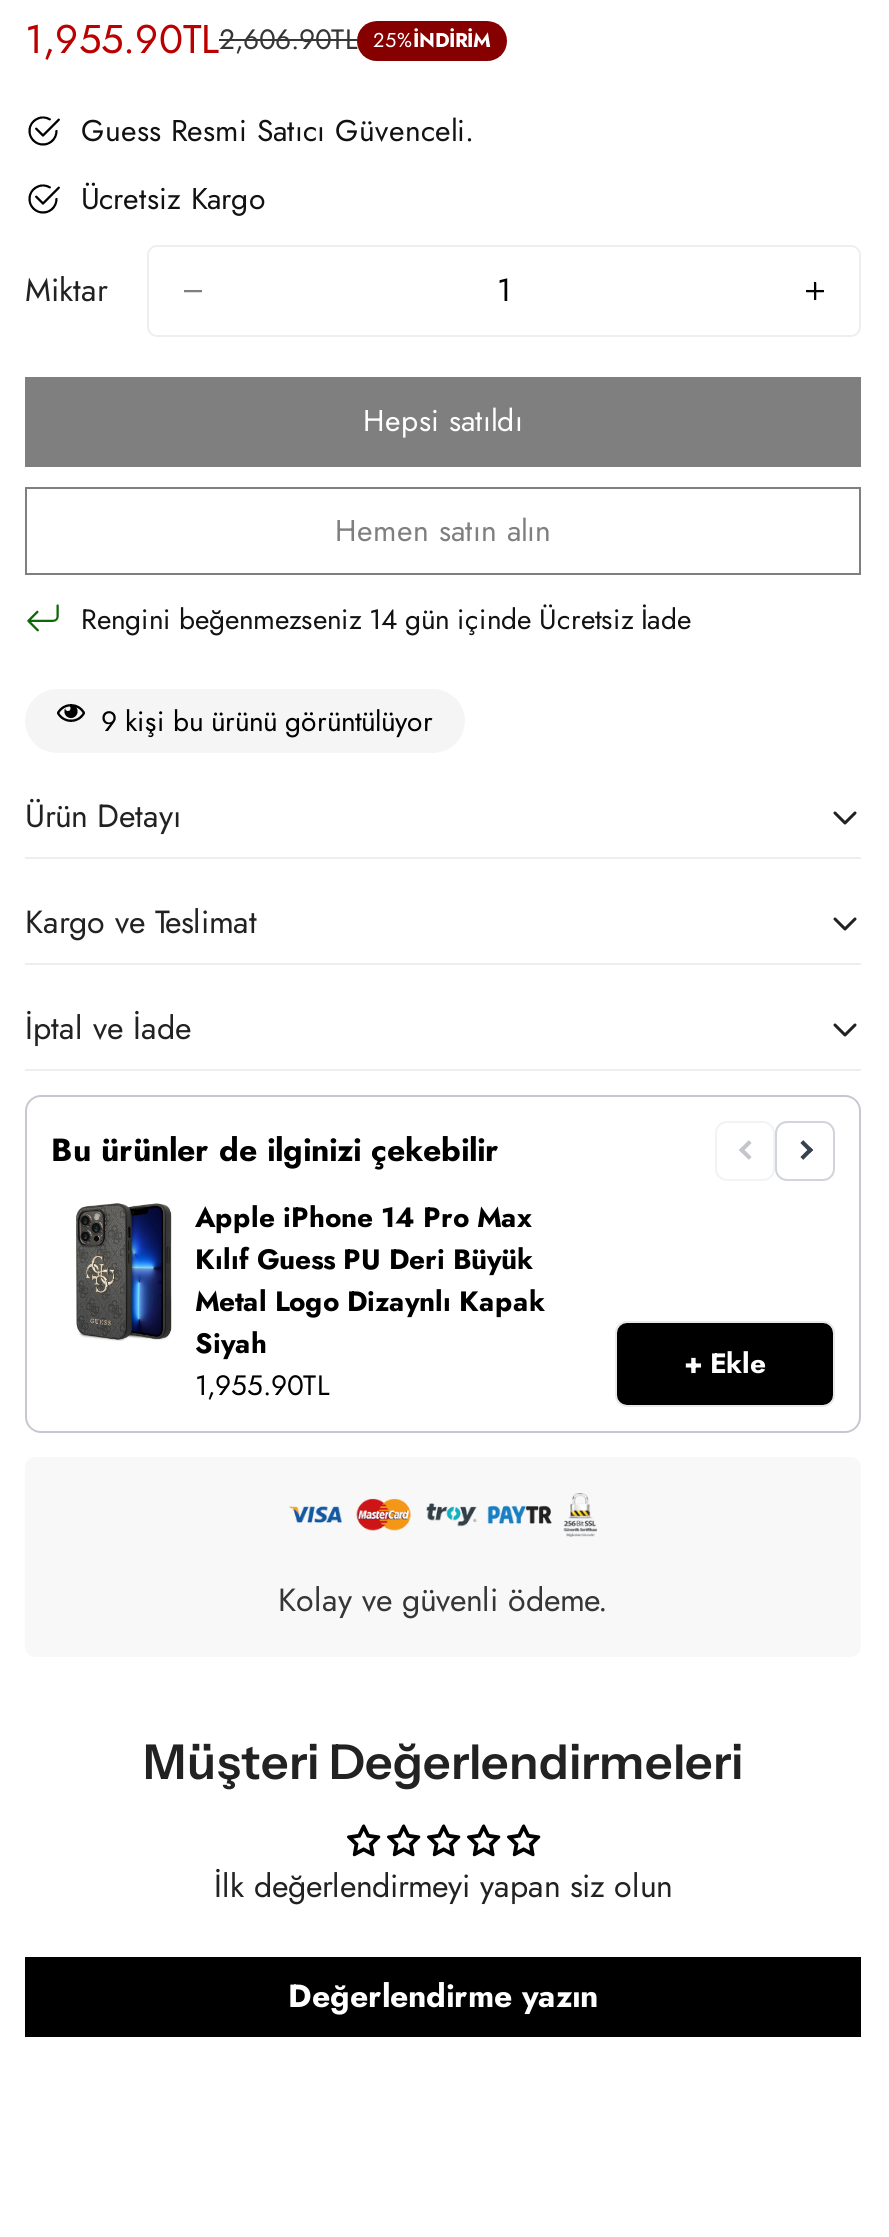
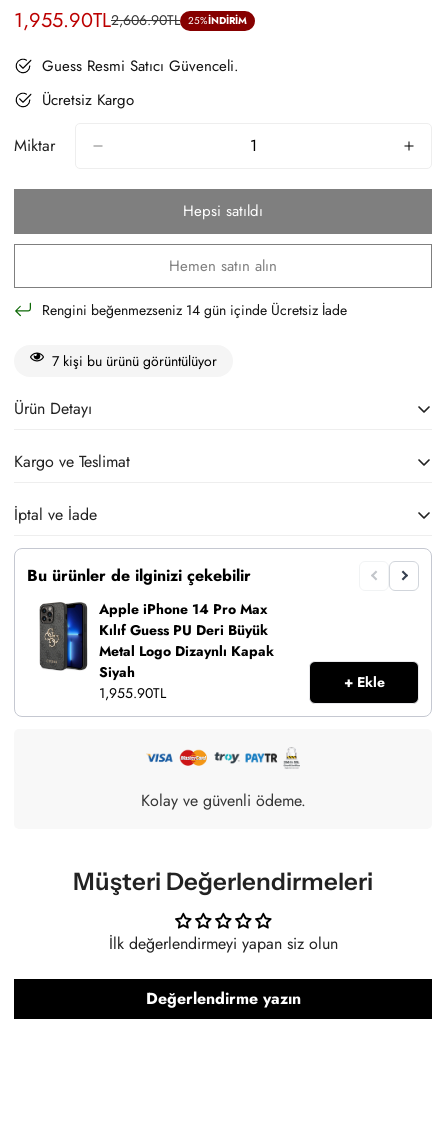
[101,700,433,740] 9 kişi bu ürünü görüntülüyor -> [52,351,217,371] 7 kişi bu ürünü görüntülüyor

